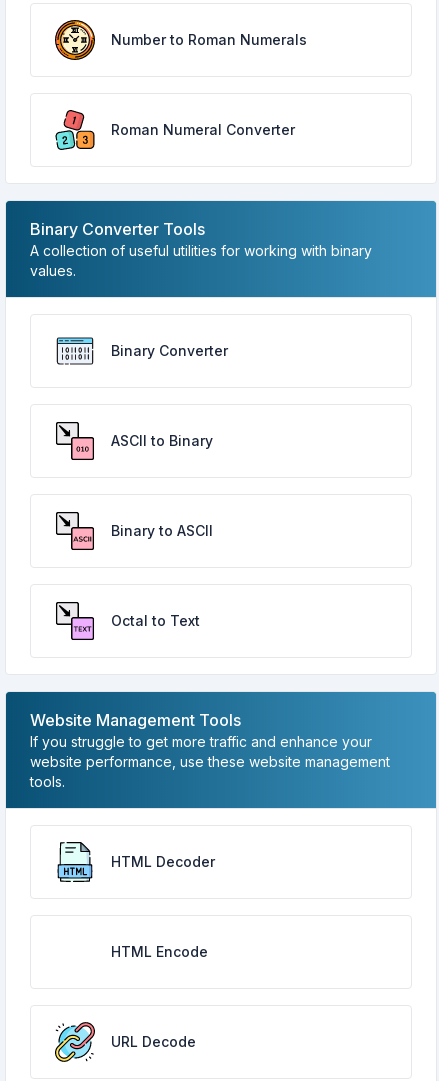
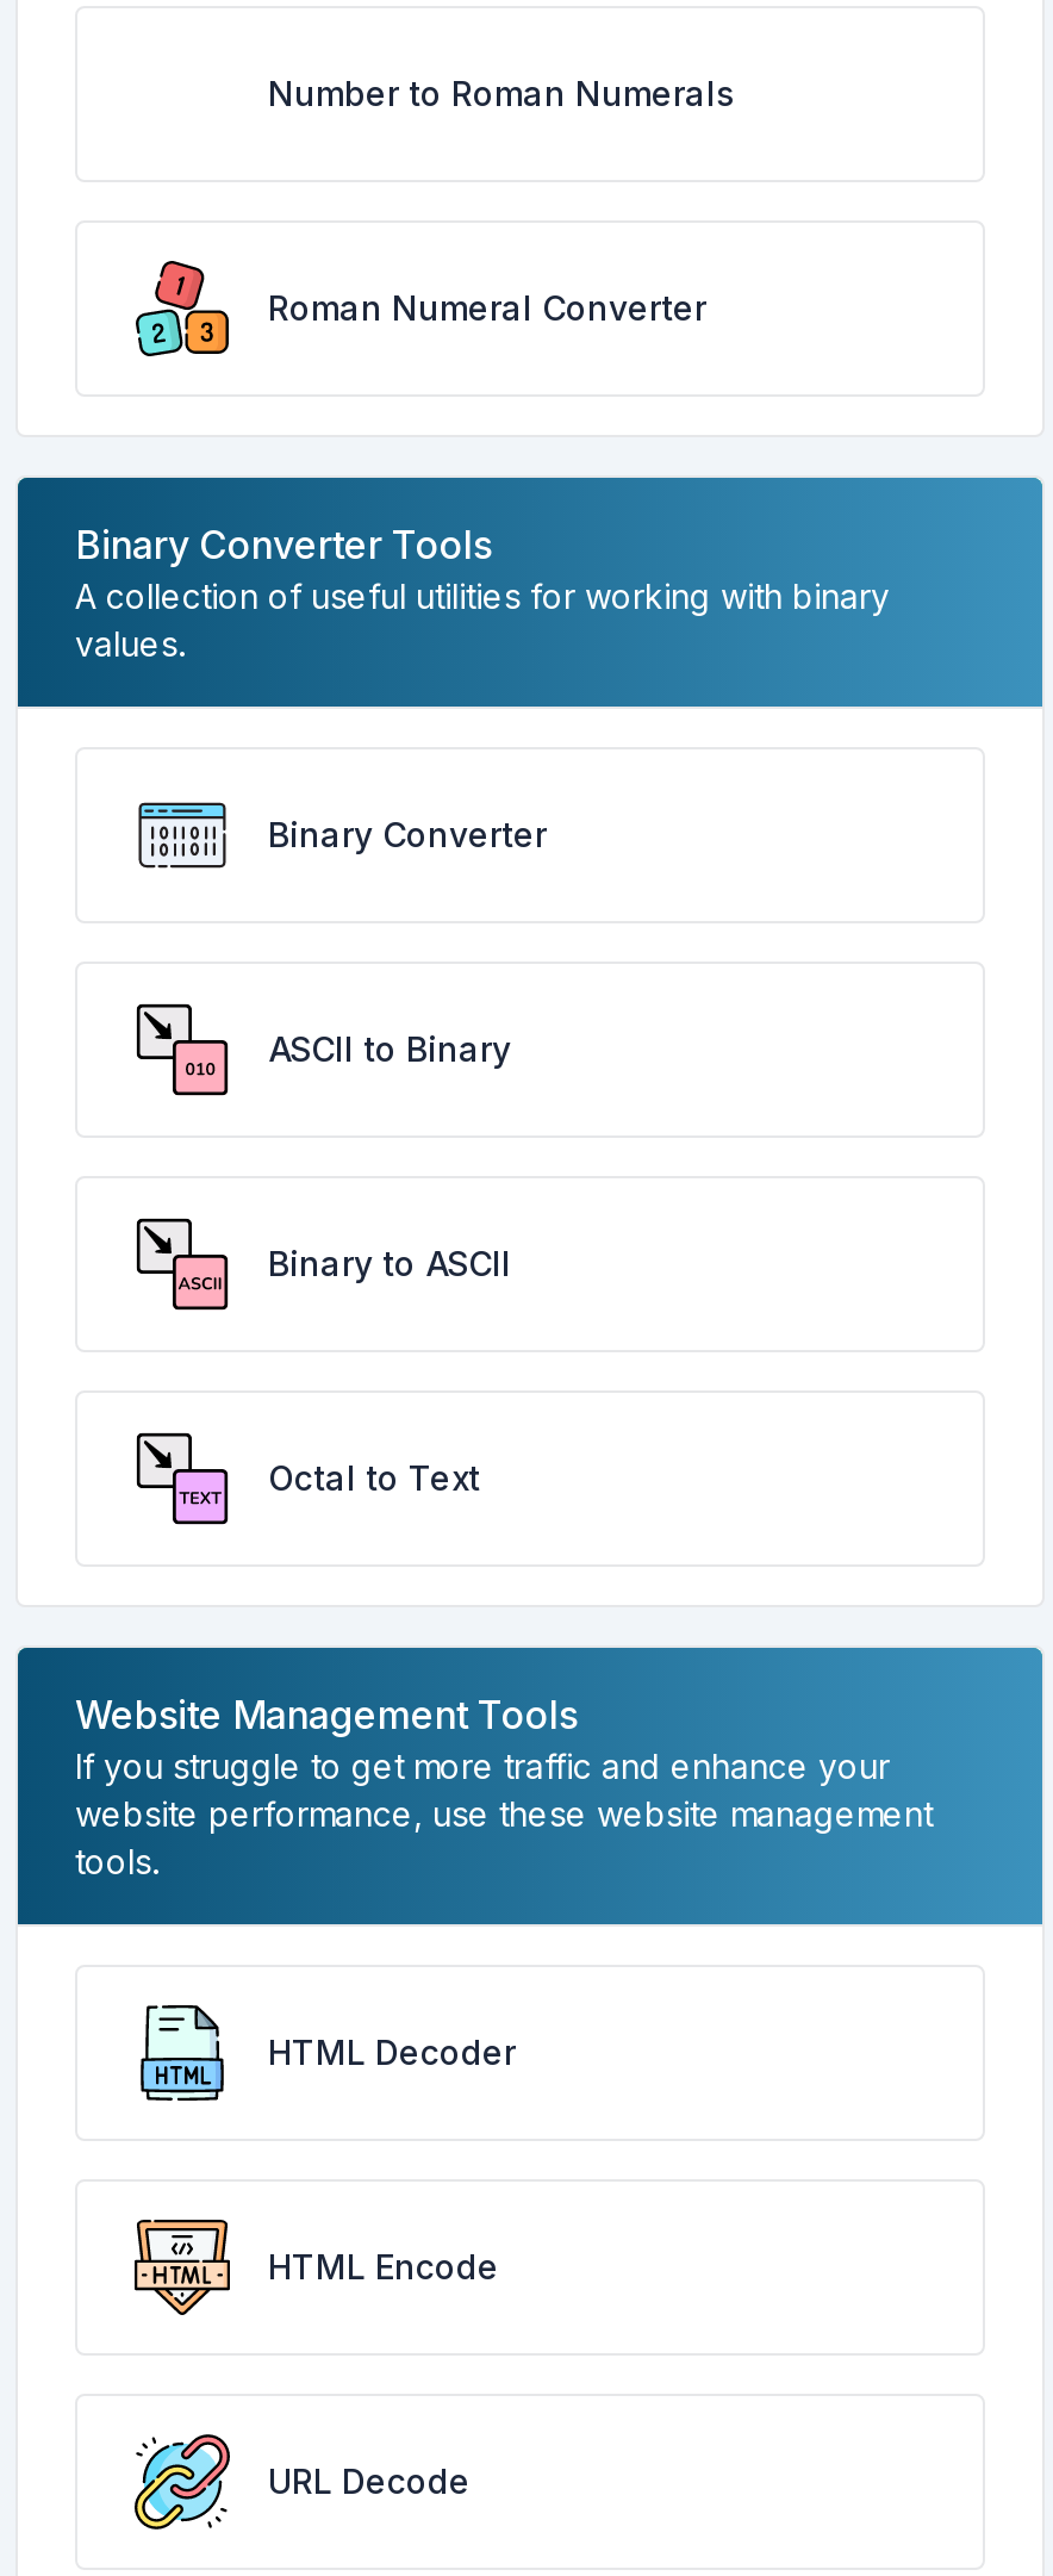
[54,19,96,61] [image] -> none
none -> [132,2217,232,2317] [image]

